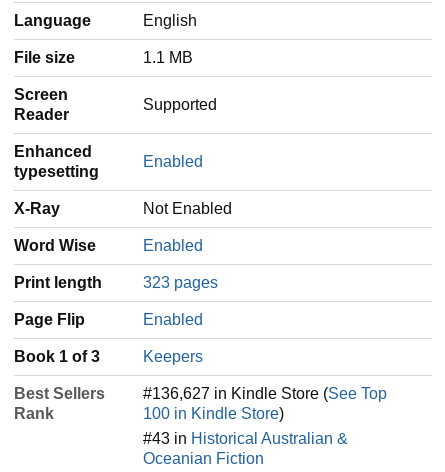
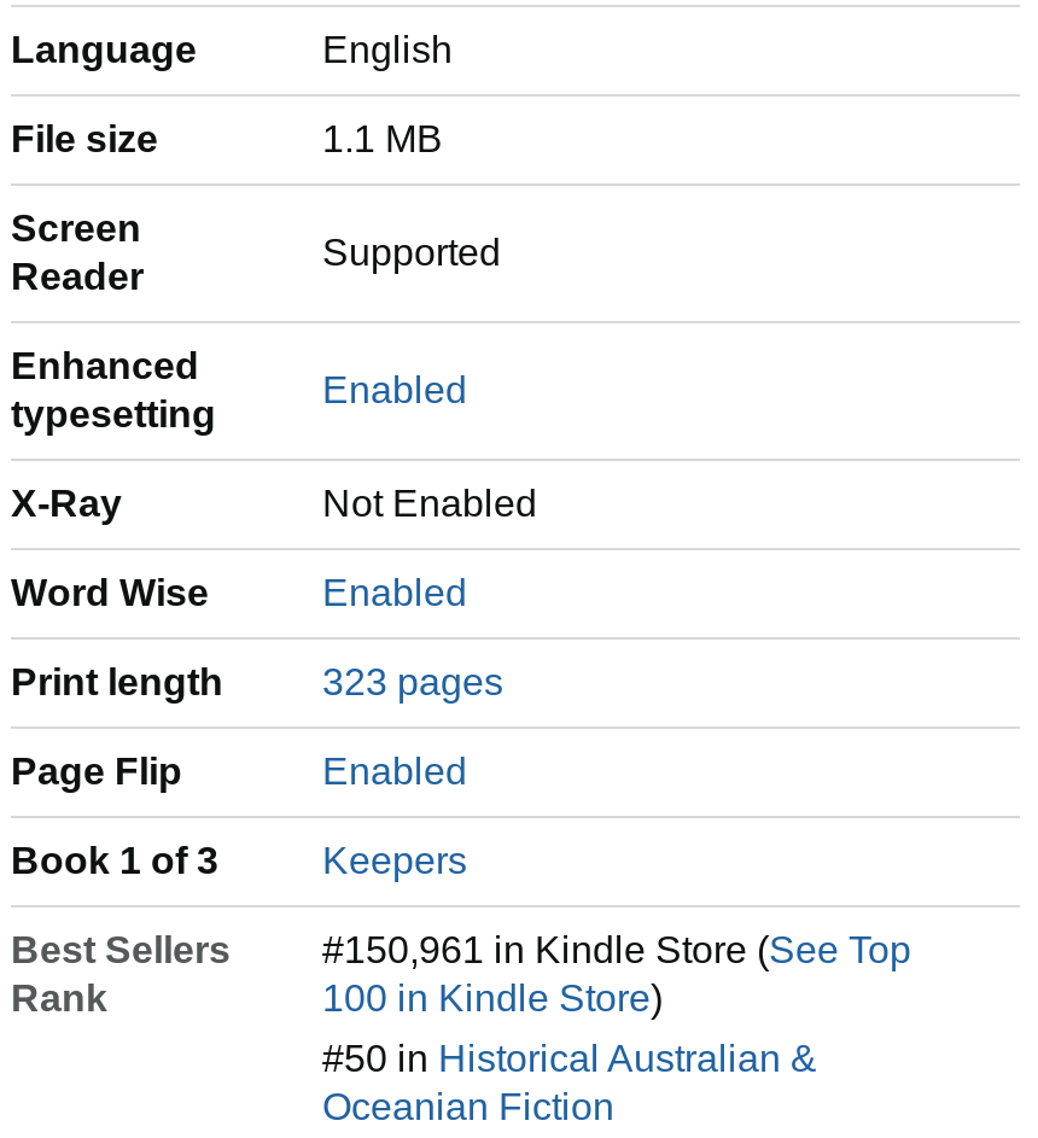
[143,385,387,402] #136,627 in Kindle Store (See Top -> [322,929,911,970] #150,961 in Kindle Store (See Top
[143,430,348,447] #43 in Historical Australian & -> [322,1038,817,1079] #50 in Historical Australian &

